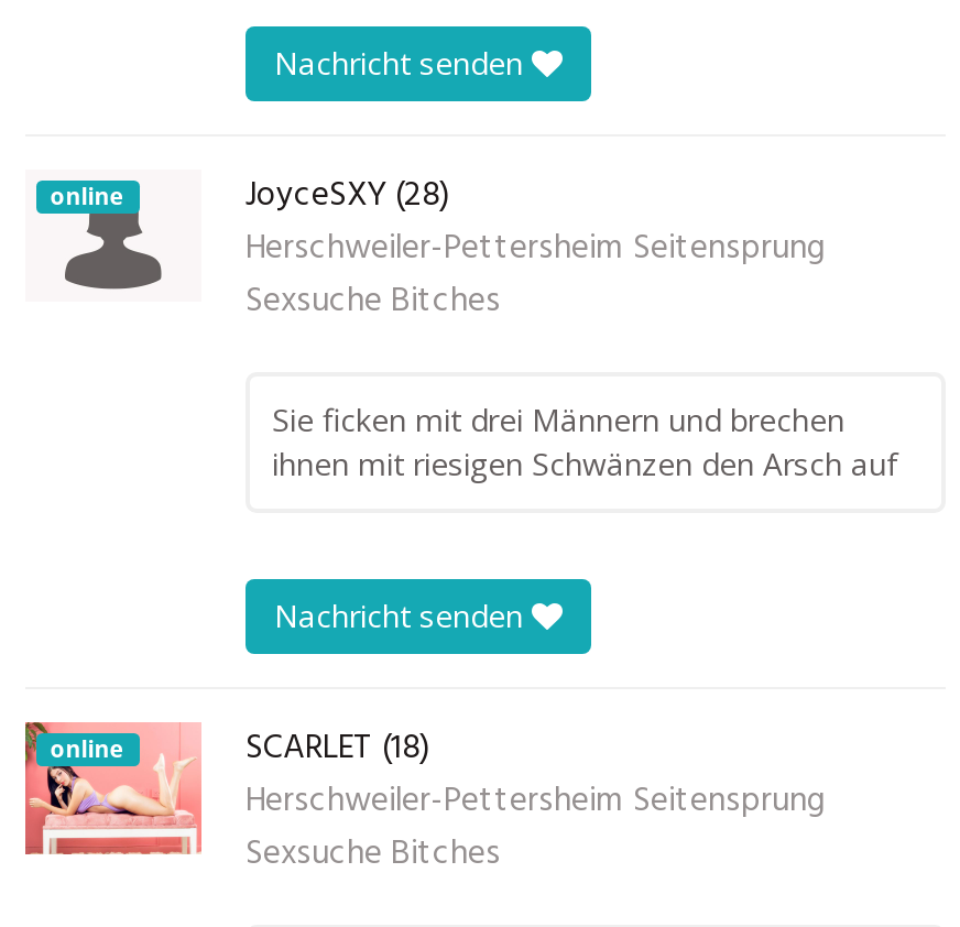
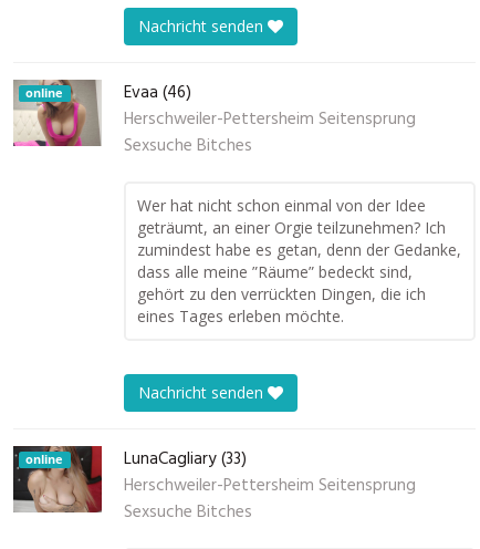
[25,170,450,302] [image] | JoyceSXY (28) -> [12,79,191,147] [image] | Evaa (46)
[272,399,897,484] Sie ficken mit drei Männern und brechen | ihnen mit riesigen Schwänzen den Arsch auf -> [137,195,461,327] Wer hat nicht schon einmal von der Idee | geträumt, an einer Orgie teilzunehmen? Ich | zumindest habe es getan, denn der Gedanke, | dass alle meine ”Räume” bedeckt sind, | gehört zu den verrückten Dingen, die ich | eines Tages erleben möchte.
[23,720,430,857] [image] | SCARLET (18) -> [12,445,247,514] [image] | LunaCagliary (33)

